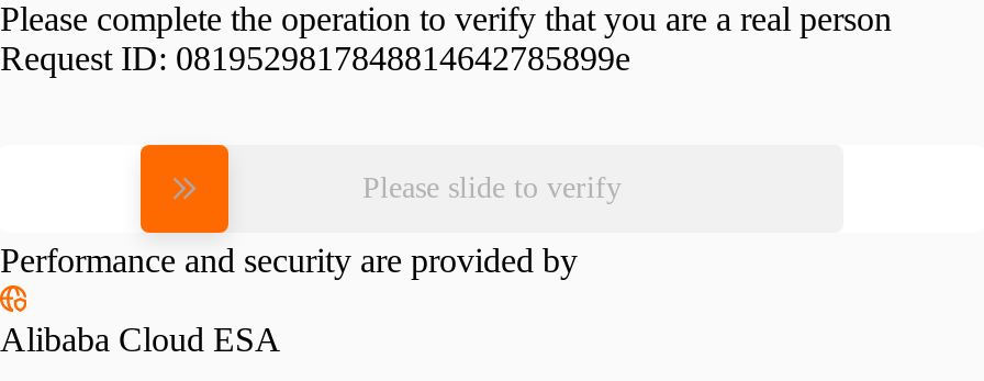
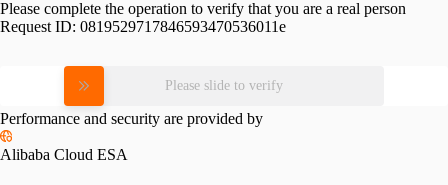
[0,40,630,77] Request ID: 0819529817848814642785899e -> [0,18,286,35] Request ID: 0819529717846593470536011e

